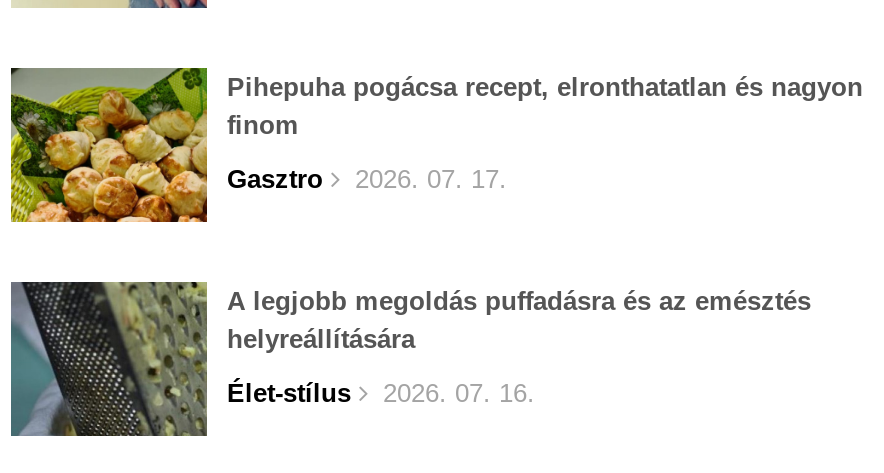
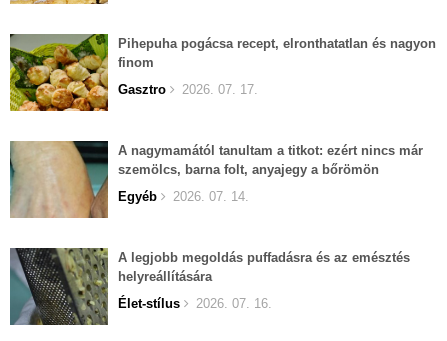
none -> [10,140,423,219] [image] | A nagymamától tanultam a titkot: ezért nincs már | szemölcs, barna folt, anyajegy a bőrömön | Egyéb | 2026. 07. 14.

